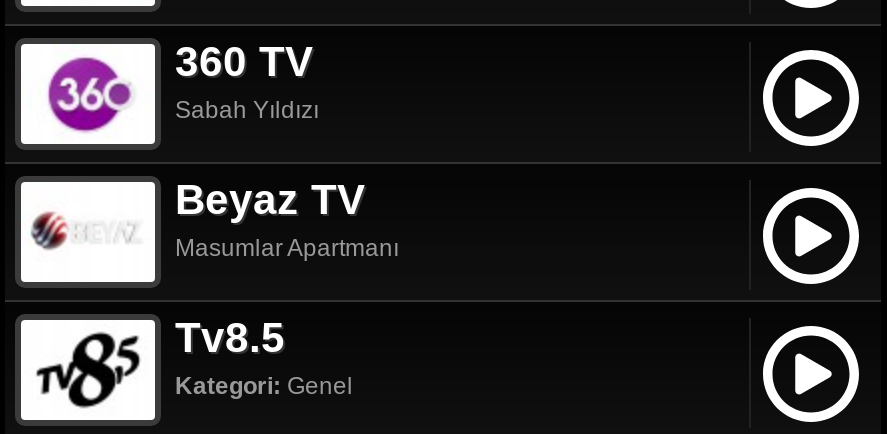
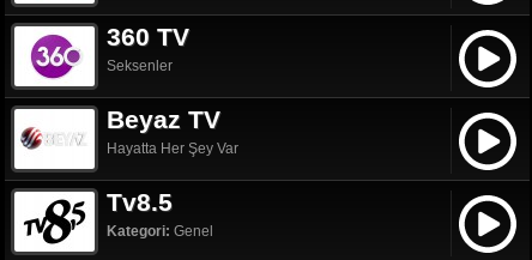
[175,96,319,124] Sabah Yıldızı -> [107,57,173,74] Seksenler
[175,234,399,262] Masumlar Apartmanı -> [107,140,238,157] Hayatta Her Şey Var

